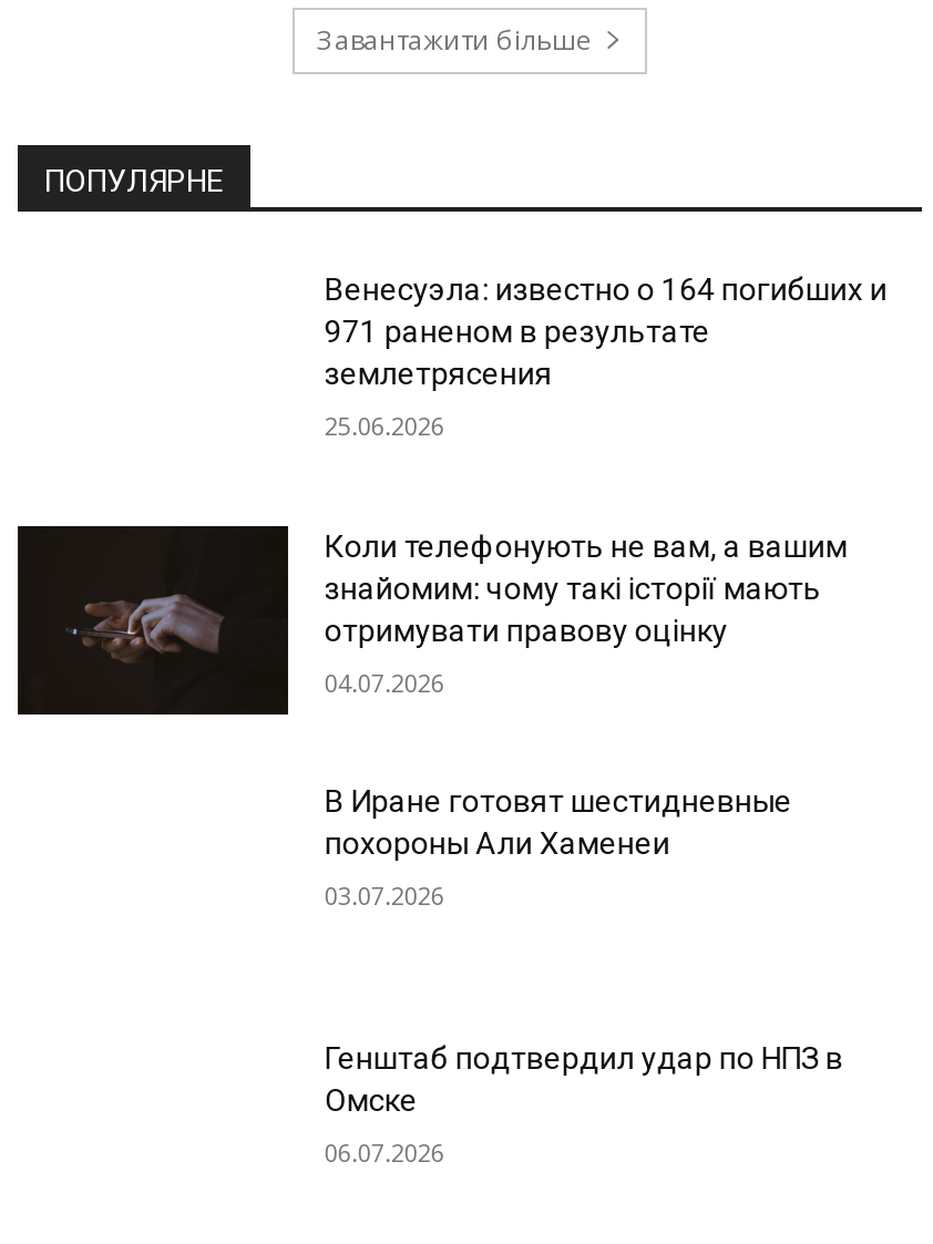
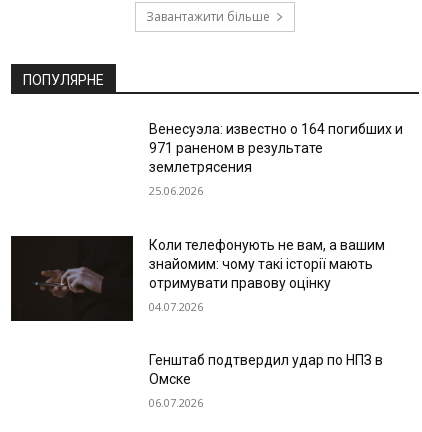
[324,784,792,913] В Иране готовят шестидневные | похороны Али Хаменеи | 03.07.2026 -> none

